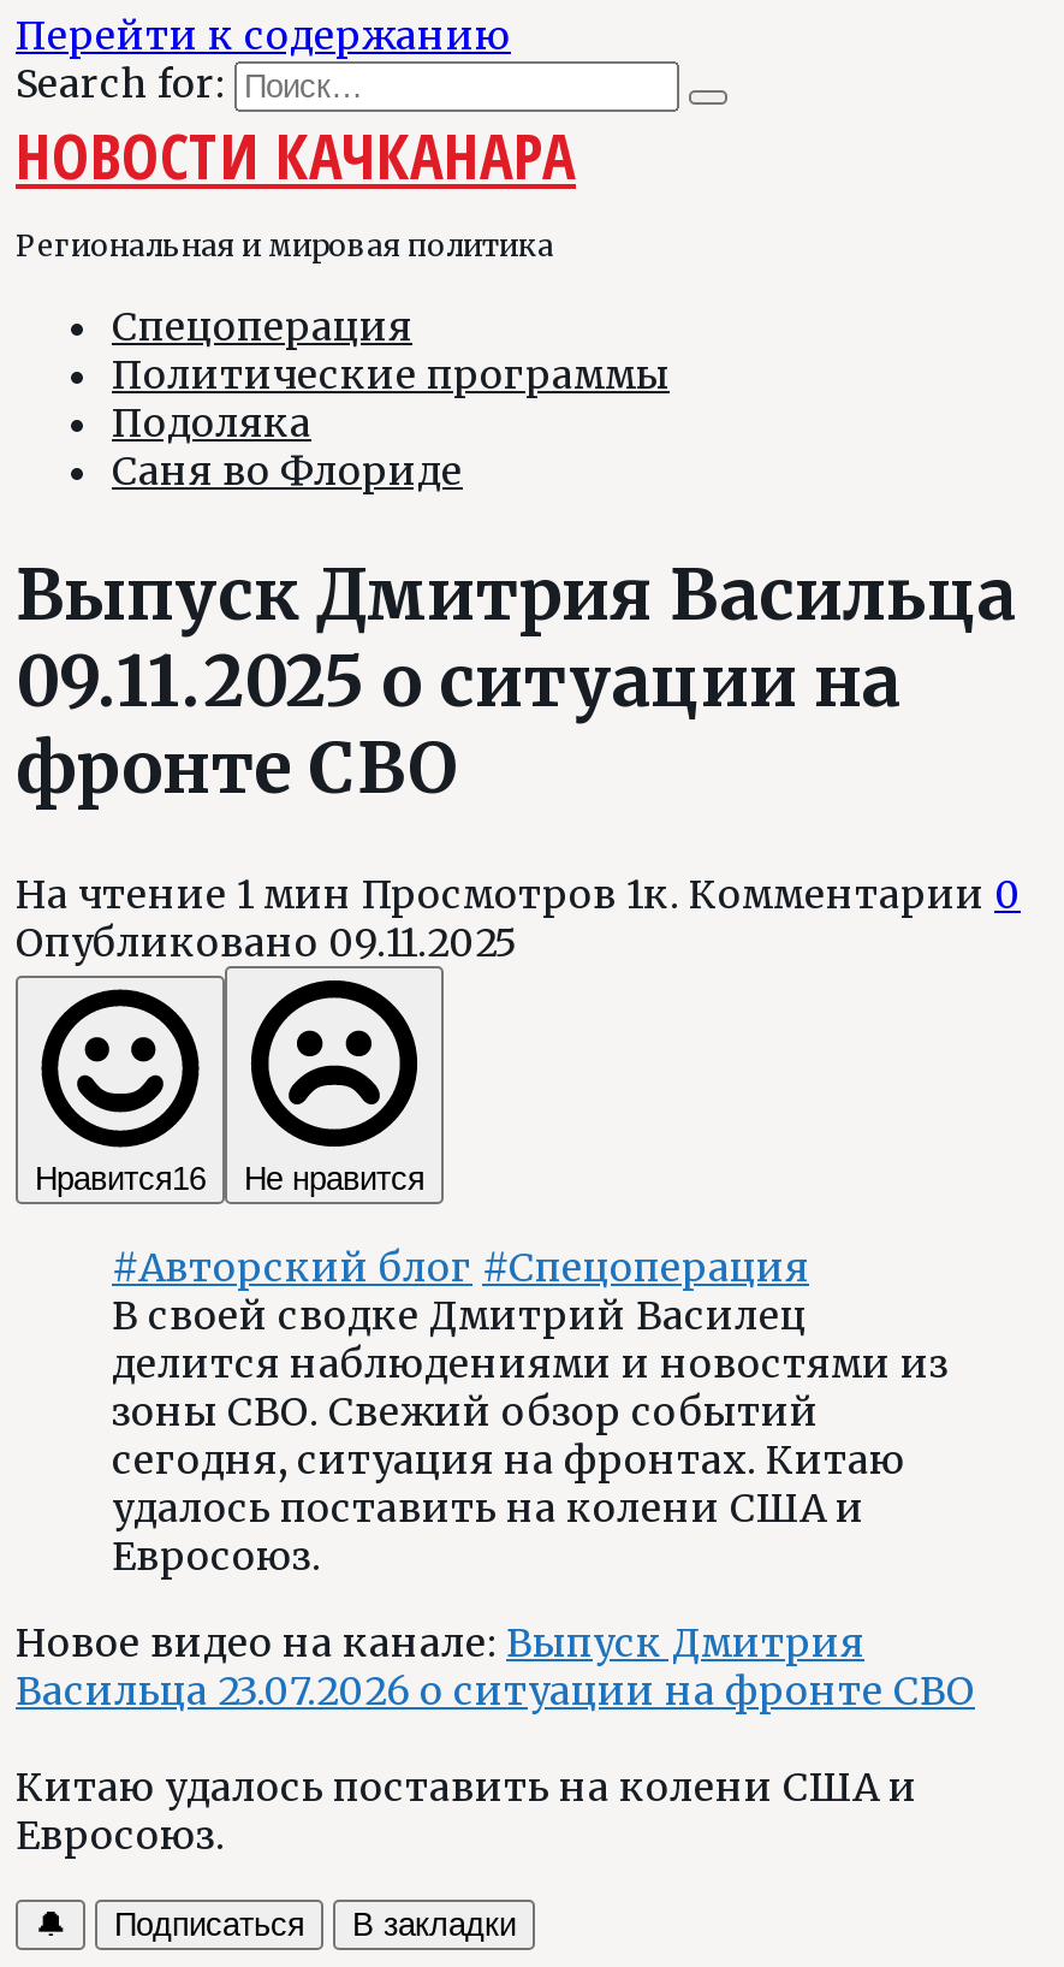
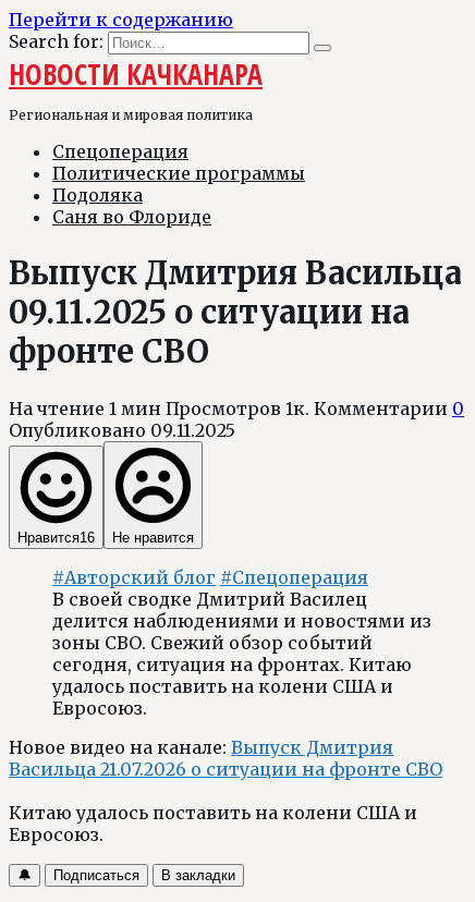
[16,1666,975,1714] Васильца 23.07.2026 о ситуации на фронте СВО -> [9,758,442,780] Васильца 21.07.2026 о ситуации на фронте СВО

